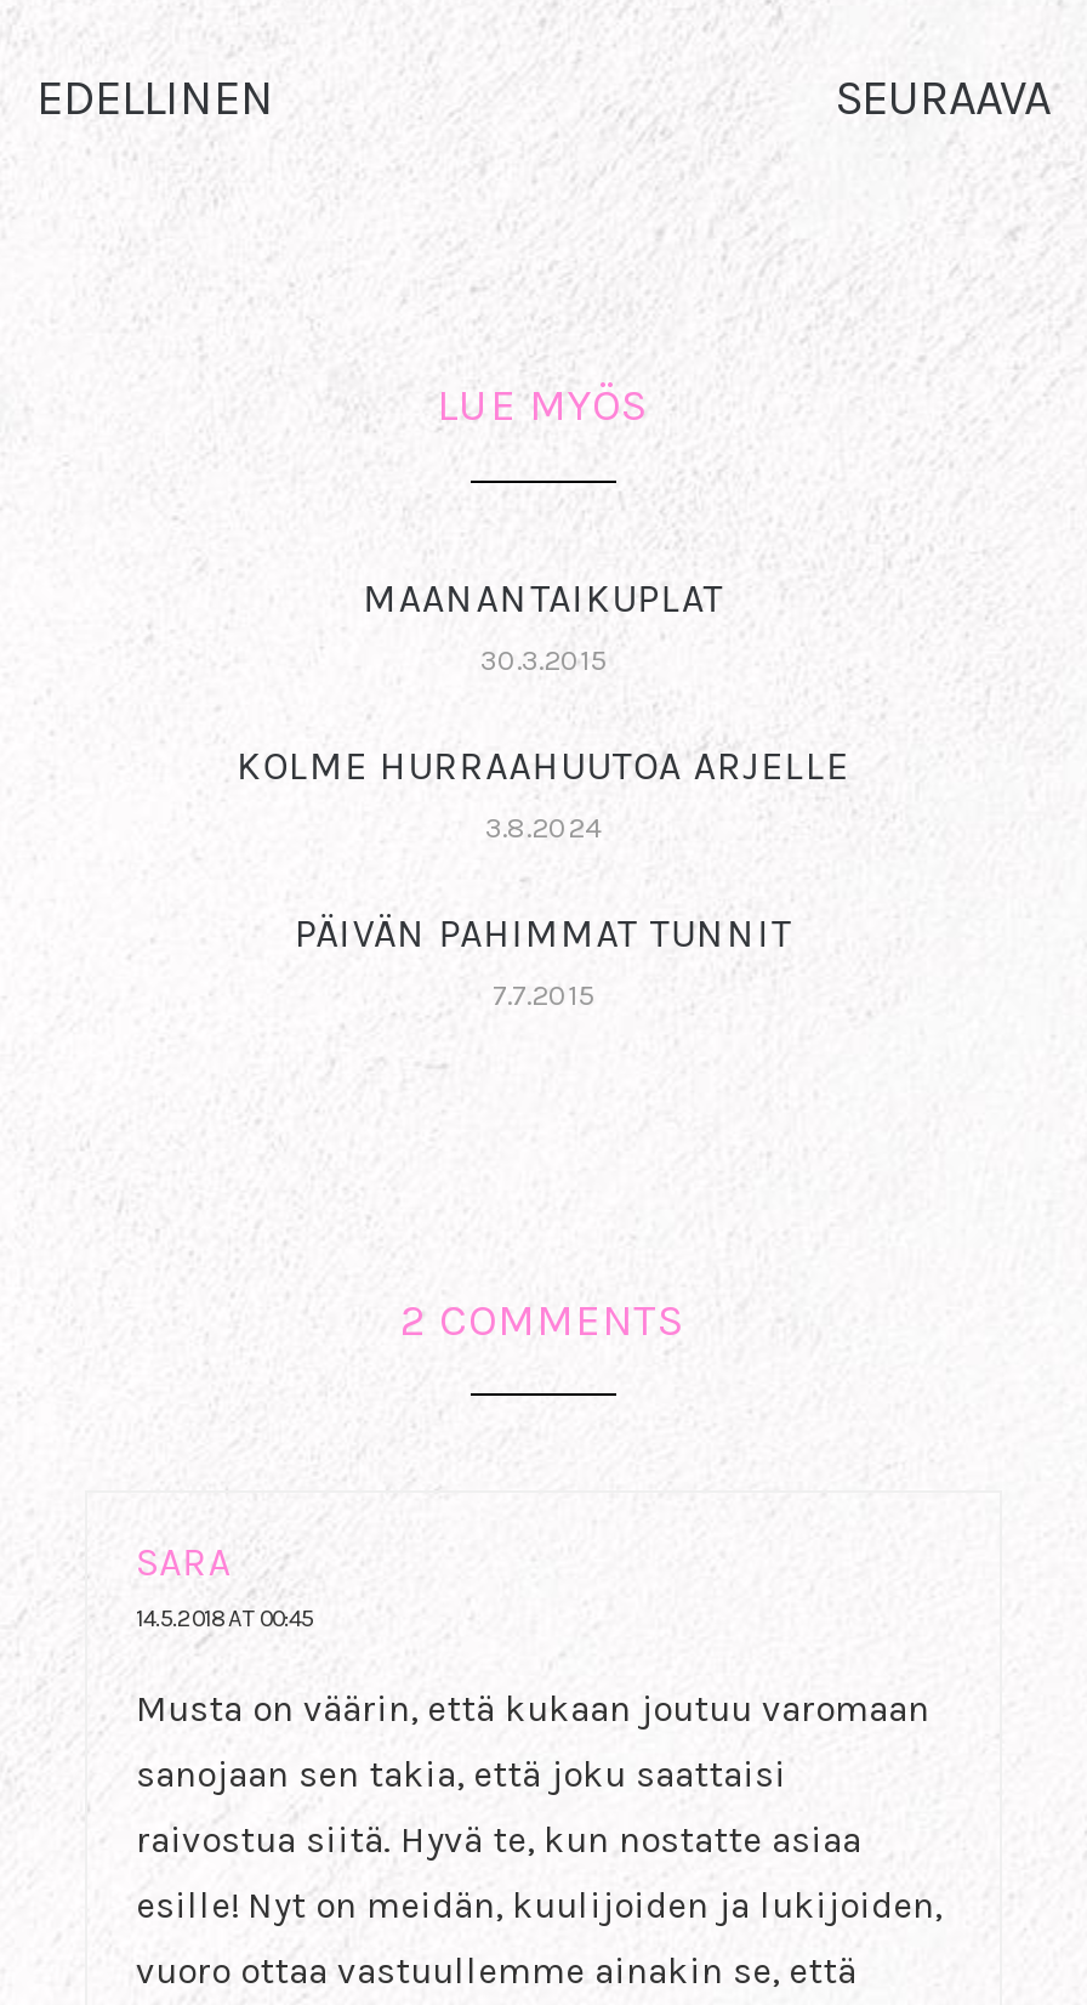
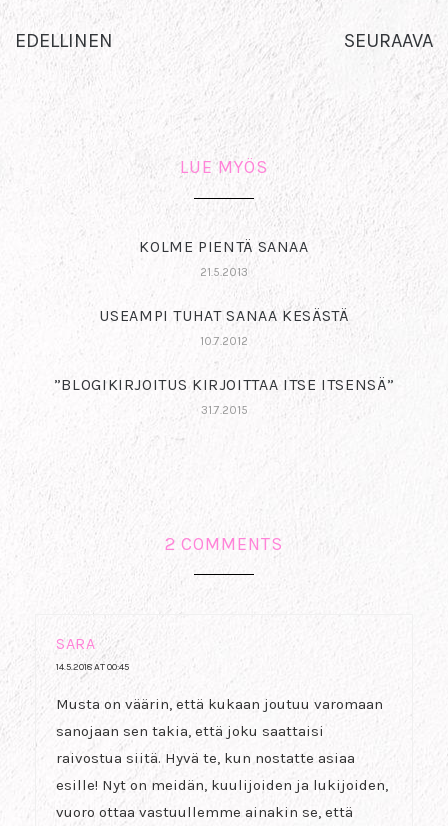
[363,575,724,621] MAANANTAIKUPLAT -> [139,237,309,256] KOLME PIENTÄ SANAA
[480,643,607,677] 30.3.2015 -> [200,265,248,279] 21.5.2013
[237,742,850,788] KOLME HURRAAHUUTOA ARJELLE -> [99,306,349,325] USEAMPI TUHAT SANAA KESÄSTÄ
[485,810,602,844] 3.8.2024 -> [200,334,248,348] 10.7.2012
[295,910,792,956] PÄIVÄN PAHIMMAT TUNNIT -> [54,375,394,394] ”BLOGIKIRJOITUS KIRJOITTAA ITSE ITSENSÄ”
[493,978,594,1012] 7.7.2015 -> [200,403,247,417] 31.7.2015

